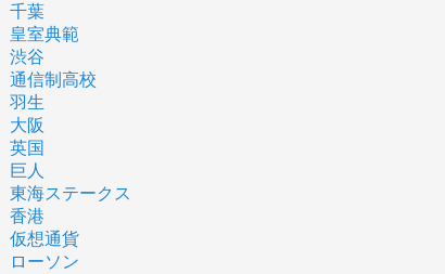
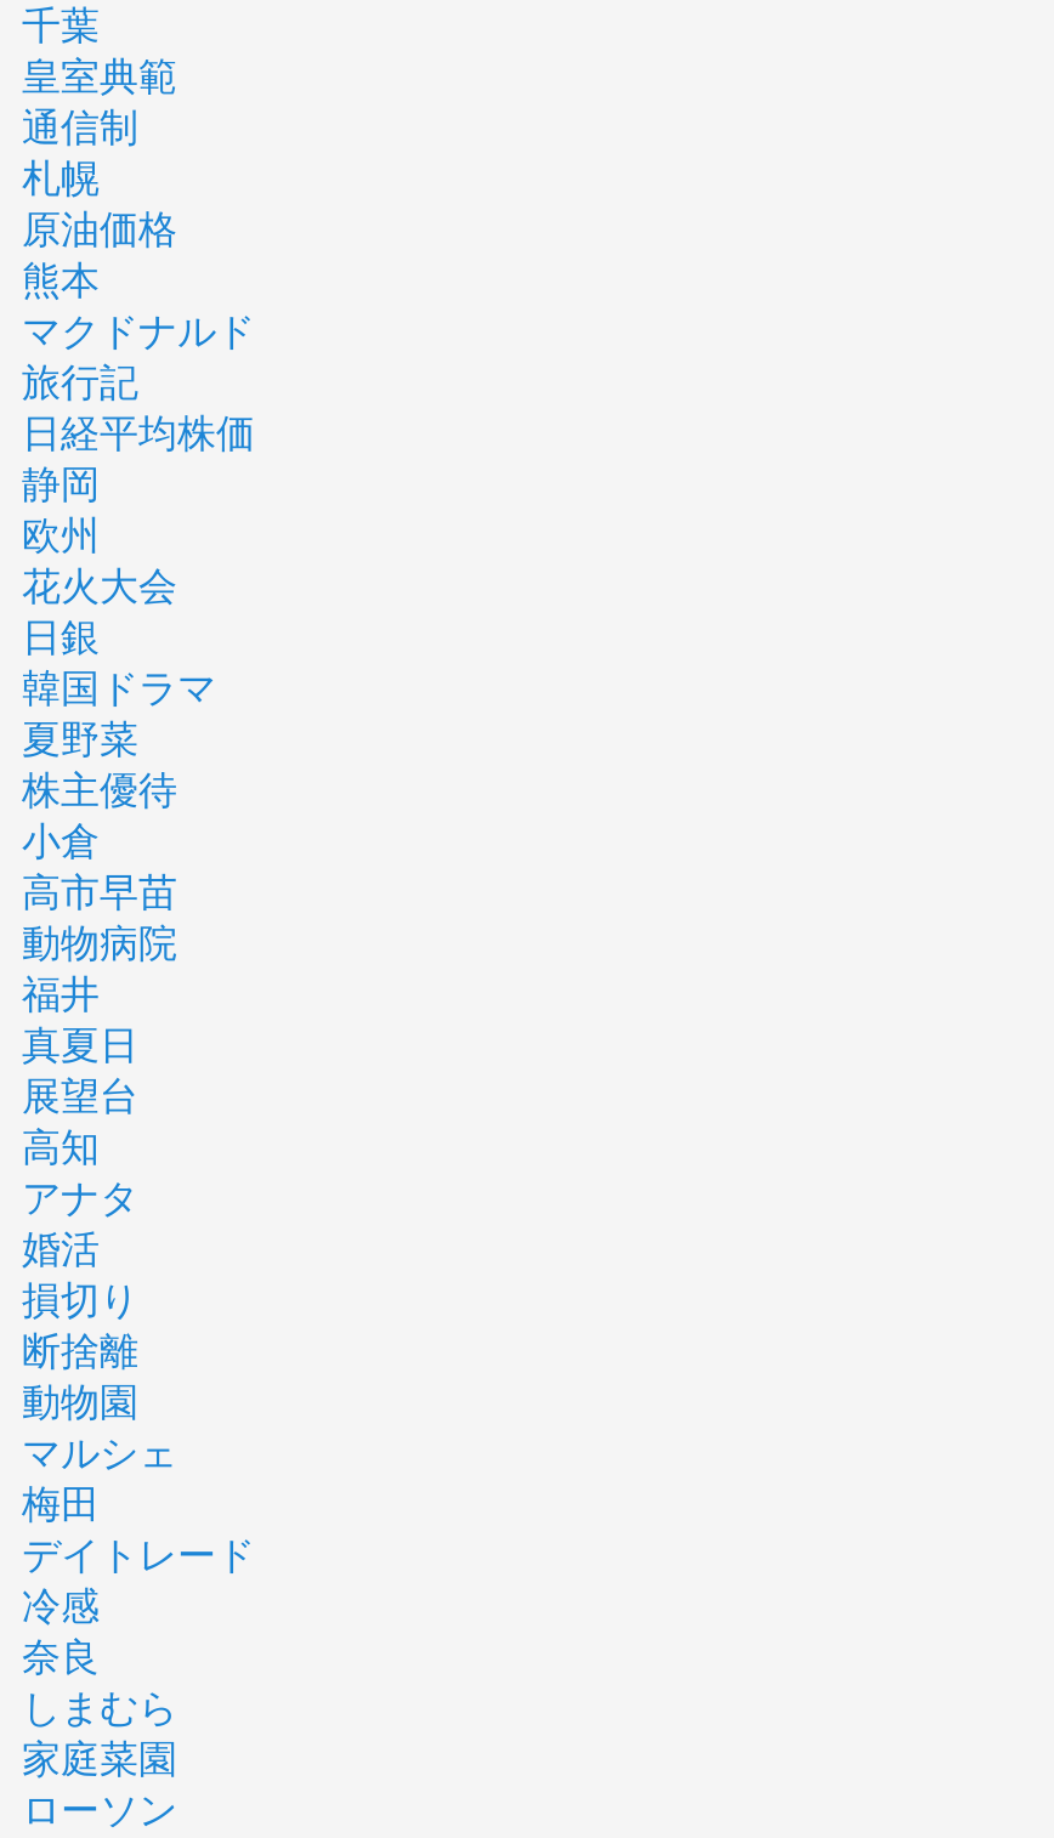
[10,48,131,248] 渋谷 | 通信制高校 | 羽生 | 大阪 | 英国 | 巨人 | 東海ステークス | 香港 | 仮想通貨 -> [22,108,255,1780] 通信制 | 札幌 | 原油価格 | 熊本 | マクドナルド | 旅行記 | 日経平均株価 | 静岡 | 欧州 | 花火大会 | 日銀 | 韓国ドラマ | 夏野菜 | 株主優待 | 小倉 | 高市早苗 | 動物病院 | 福井 | 真夏日 | 展望台 | 高知 | アナタ | 婚活 | 損切り | 断捨離 | 動物園 | マルシェ | 梅田 | デイトレード | 冷感 | 奈良 | しまむら | 家庭菜園

